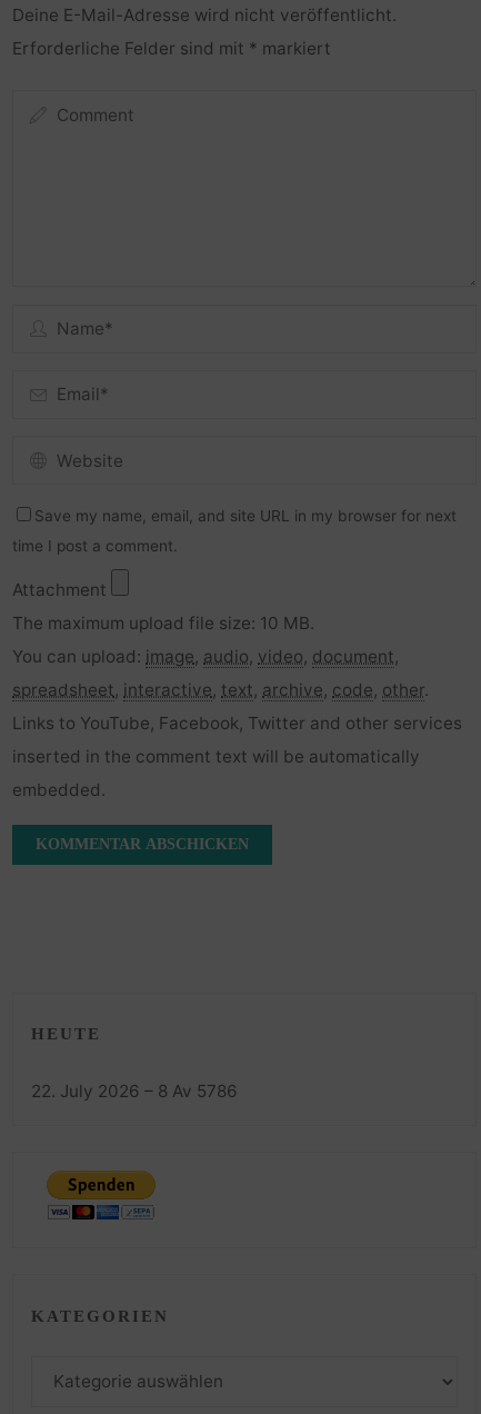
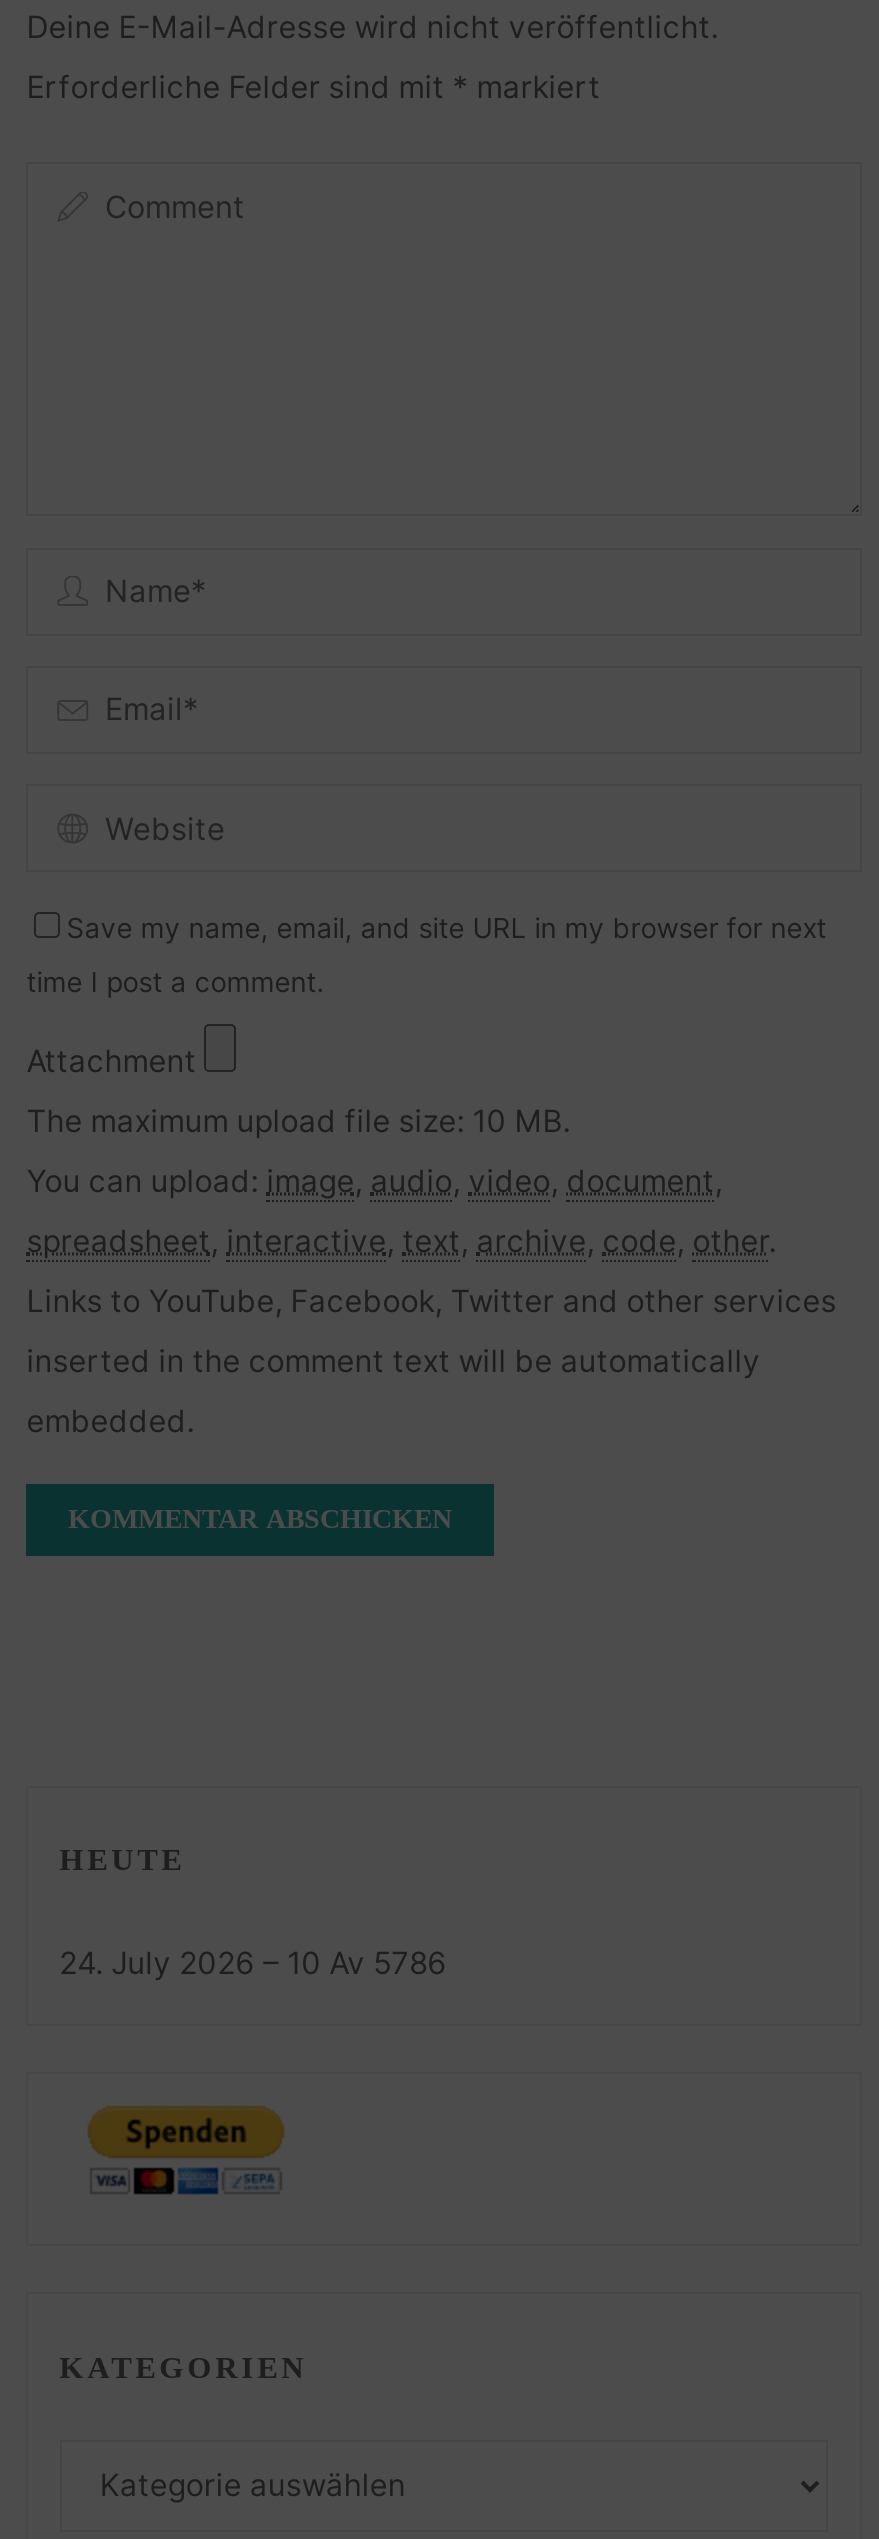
[31,1080,237,1101] 22. July 2026 – 8 Av 5786 -> [59,1943,447,1981] 24. July 2026 – 10 Av 5786

